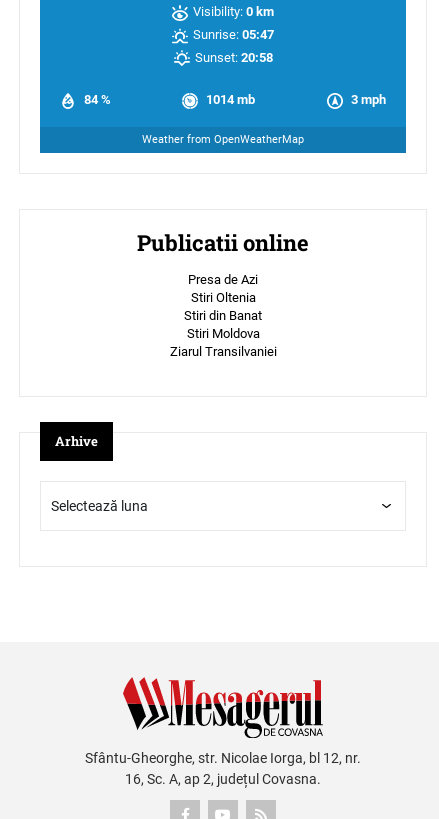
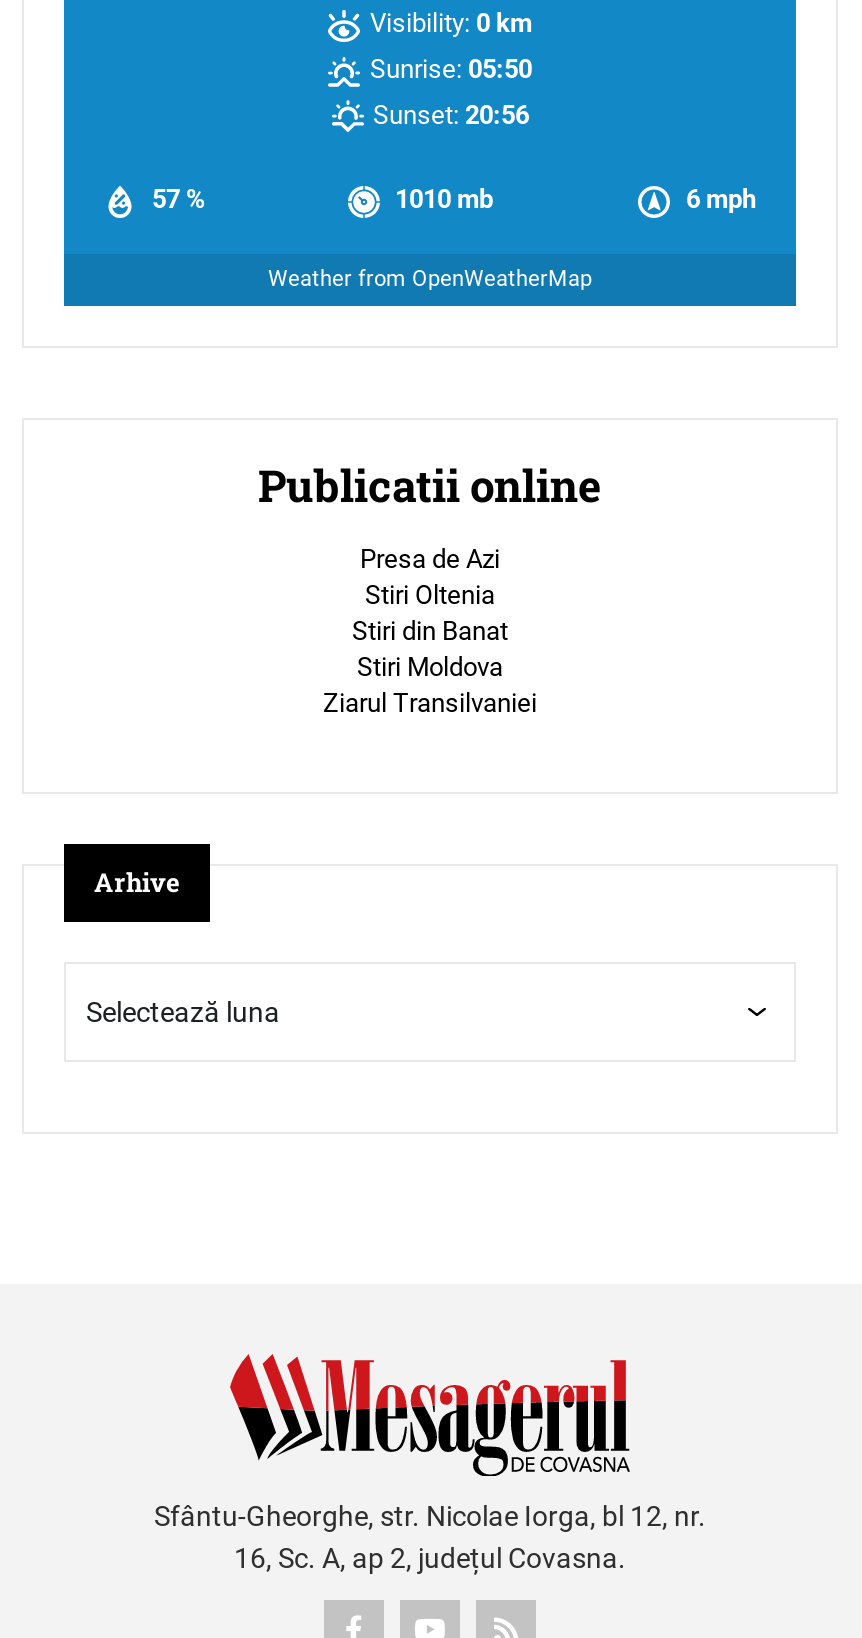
[193,27,274,42] Sunrise: 05:47 -> [370,54,532,84] Sunrise: 05:50
[194,50,272,65] Sunset: 20:58 -> [373,99,529,129] Sunset: 20:56
[84,92,386,107] 84 % | 1014 mb | 3 mph -> [152,184,756,214] 57 % | 1010 mb | 6 mph

